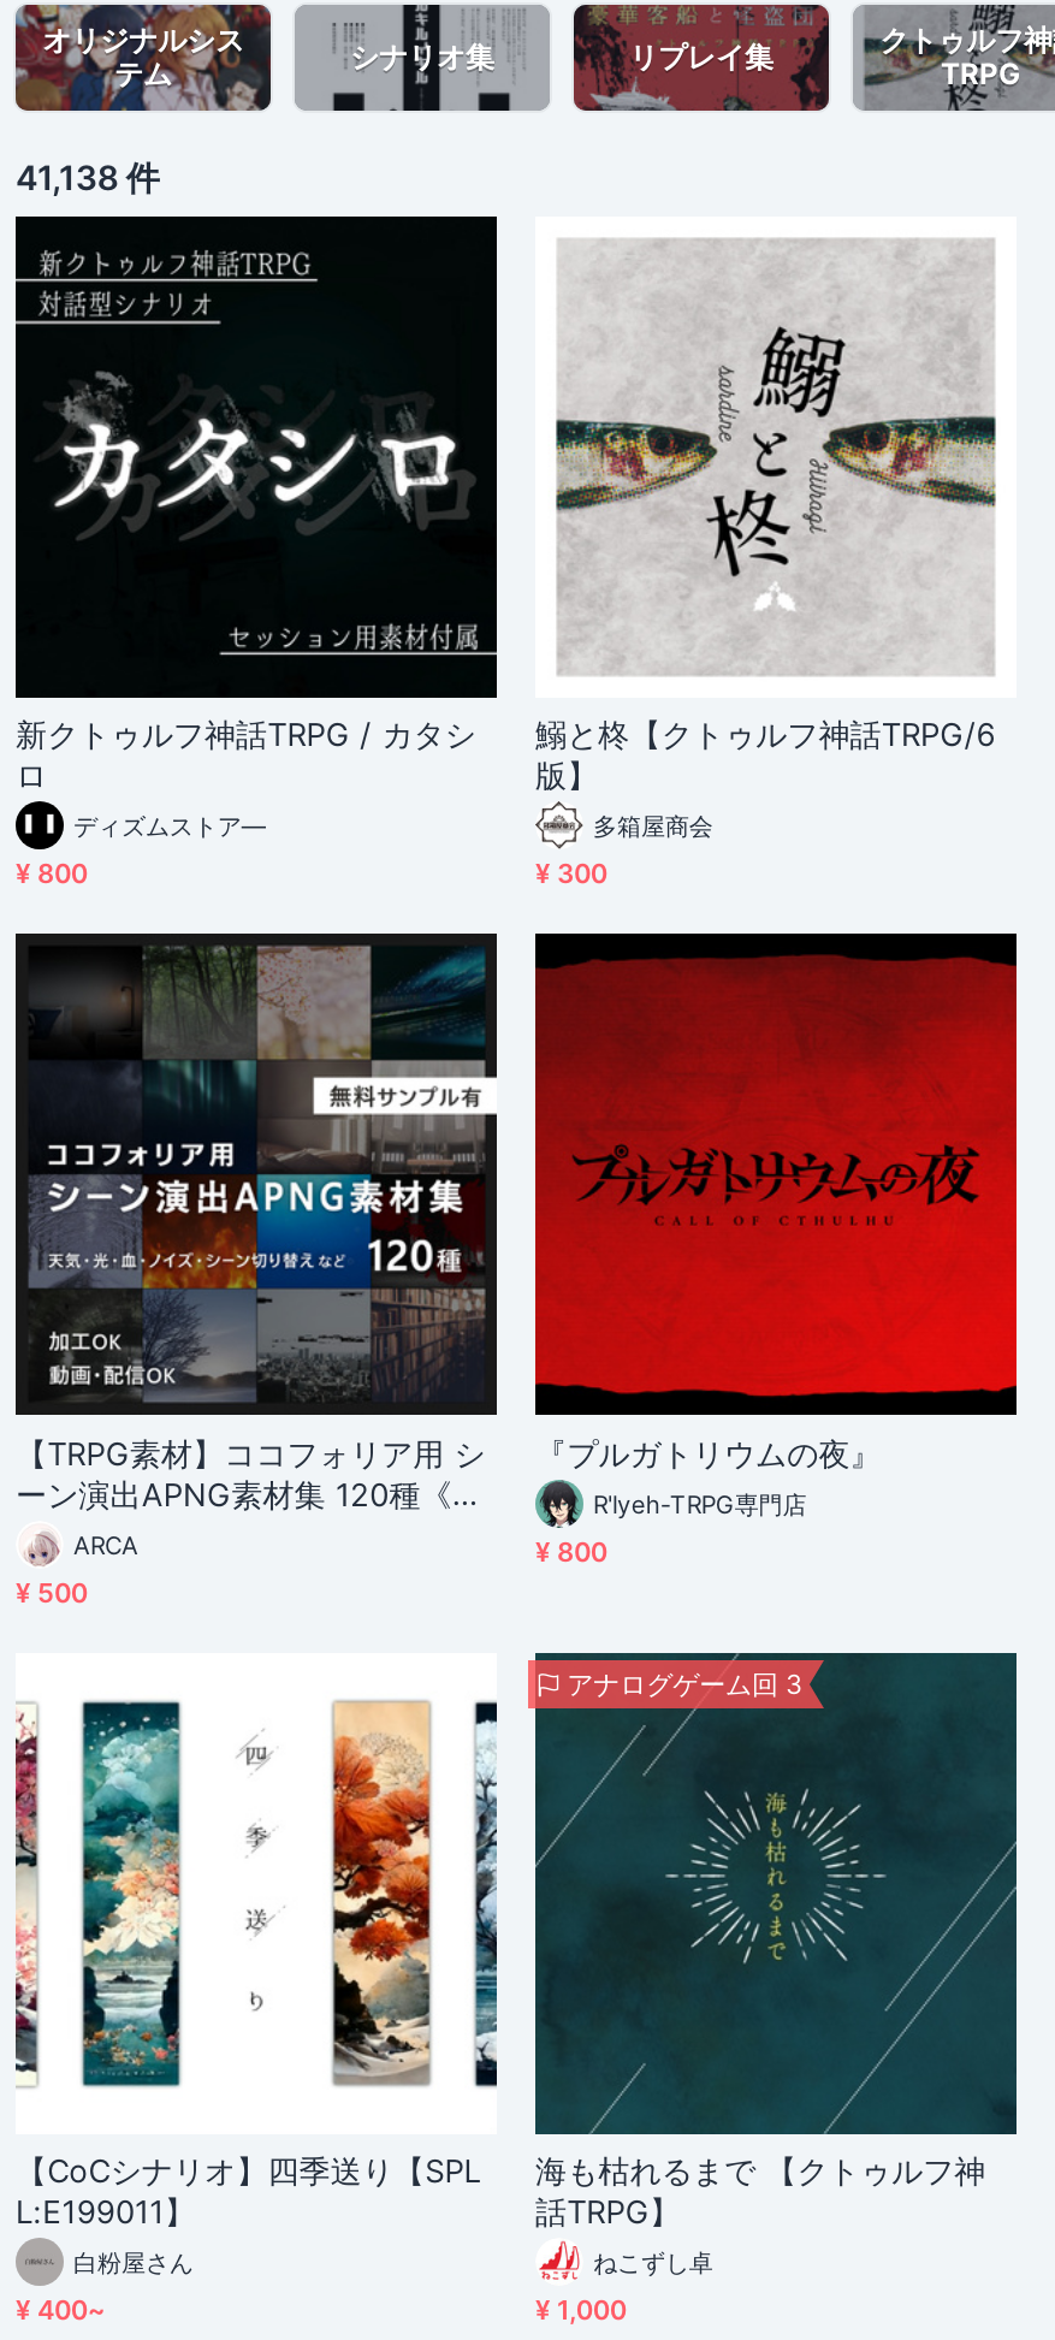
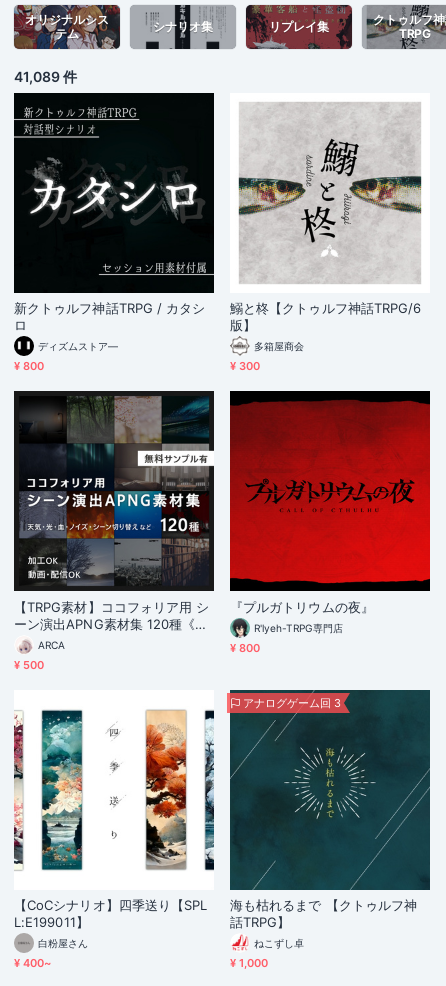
[16,156,160,197] 41,138 件 -> [14,68,77,85] 41,089 件

